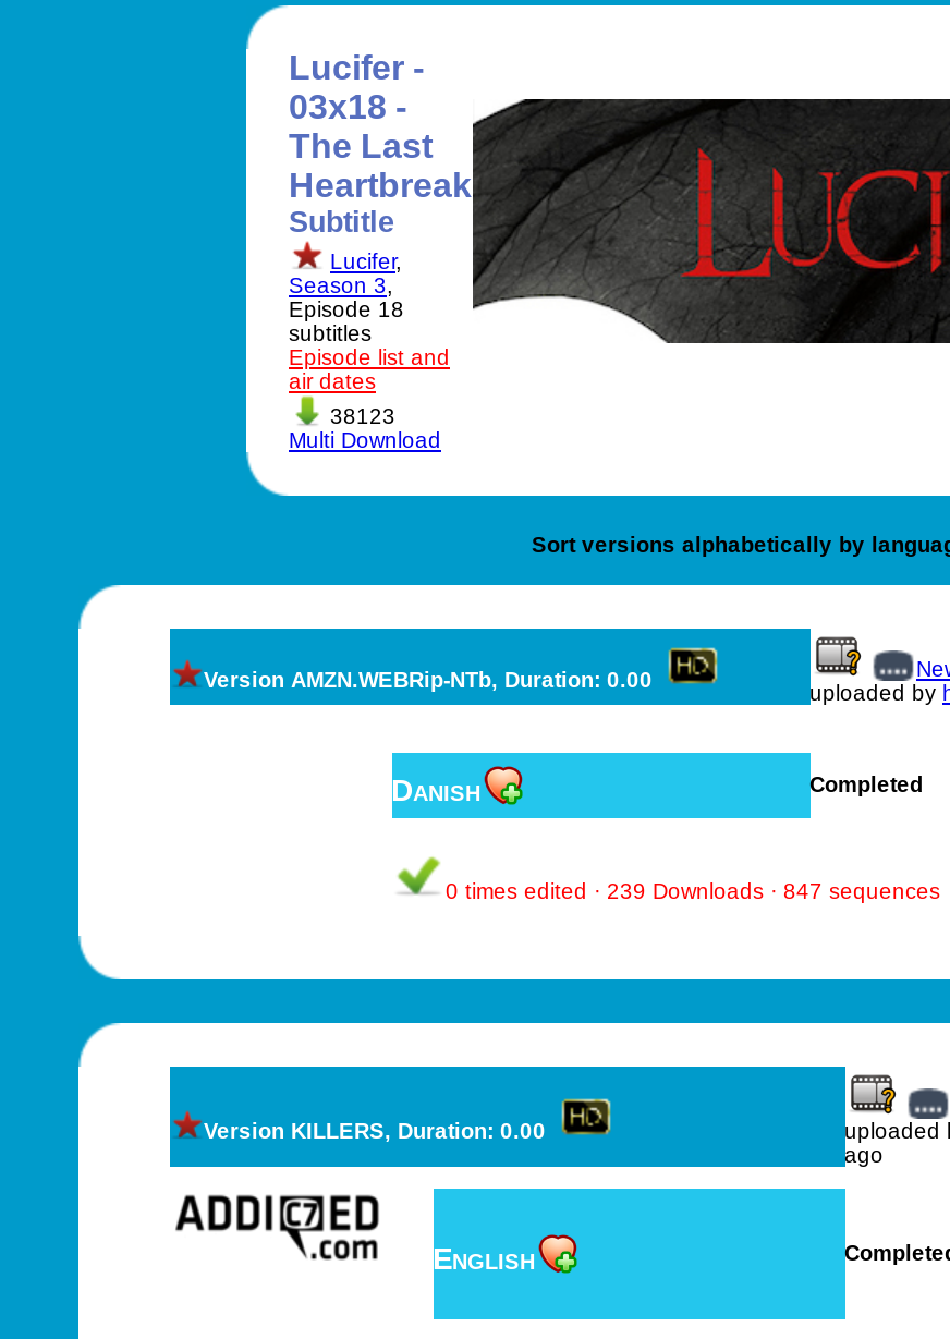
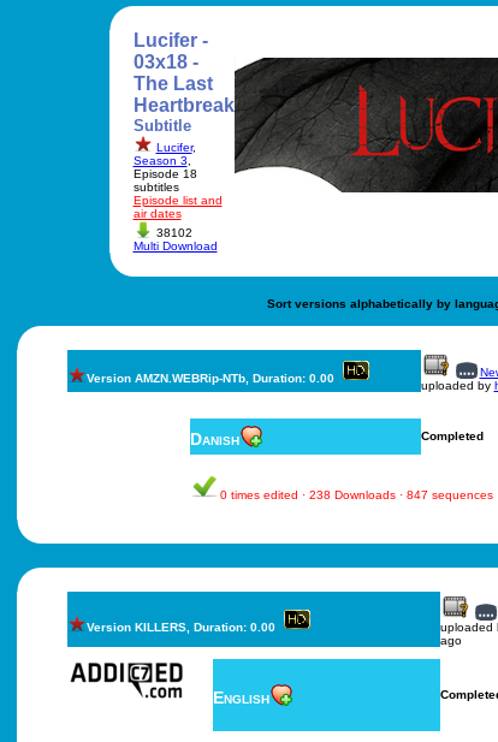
[324,404,395,428] 38123 -> [152,226,192,239] 38102
[446,879,940,903] 0 times edited · 239 Downloads · 847 sequences -> [220,488,493,501] 0 times edited · 238 Downloads · 847 sequences

